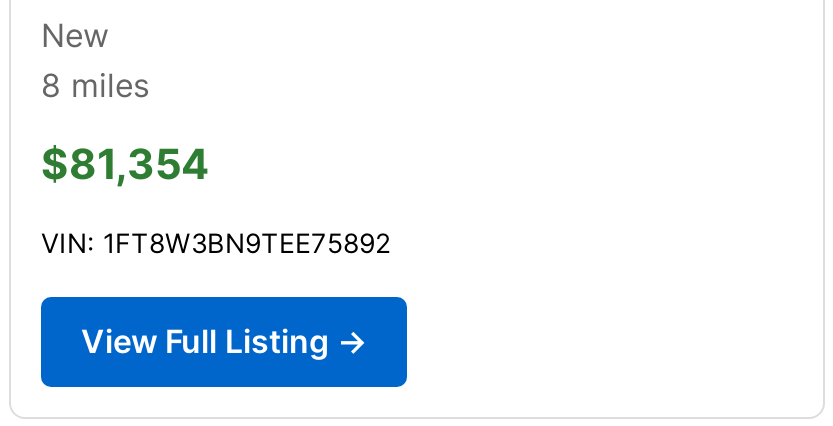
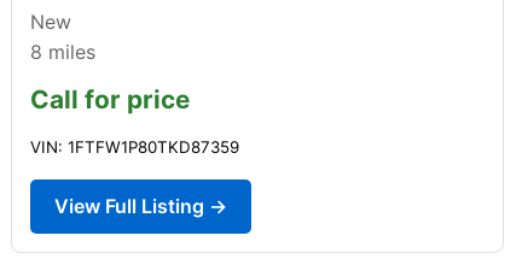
[41,139,209,189] $81,354 -> [30,84,190,114] Call for price
[41,227,391,259] VIN: 1FT8W3BN9TEE75892 -> [30,137,239,156] VIN: 1FTFW1P80TKD87359

